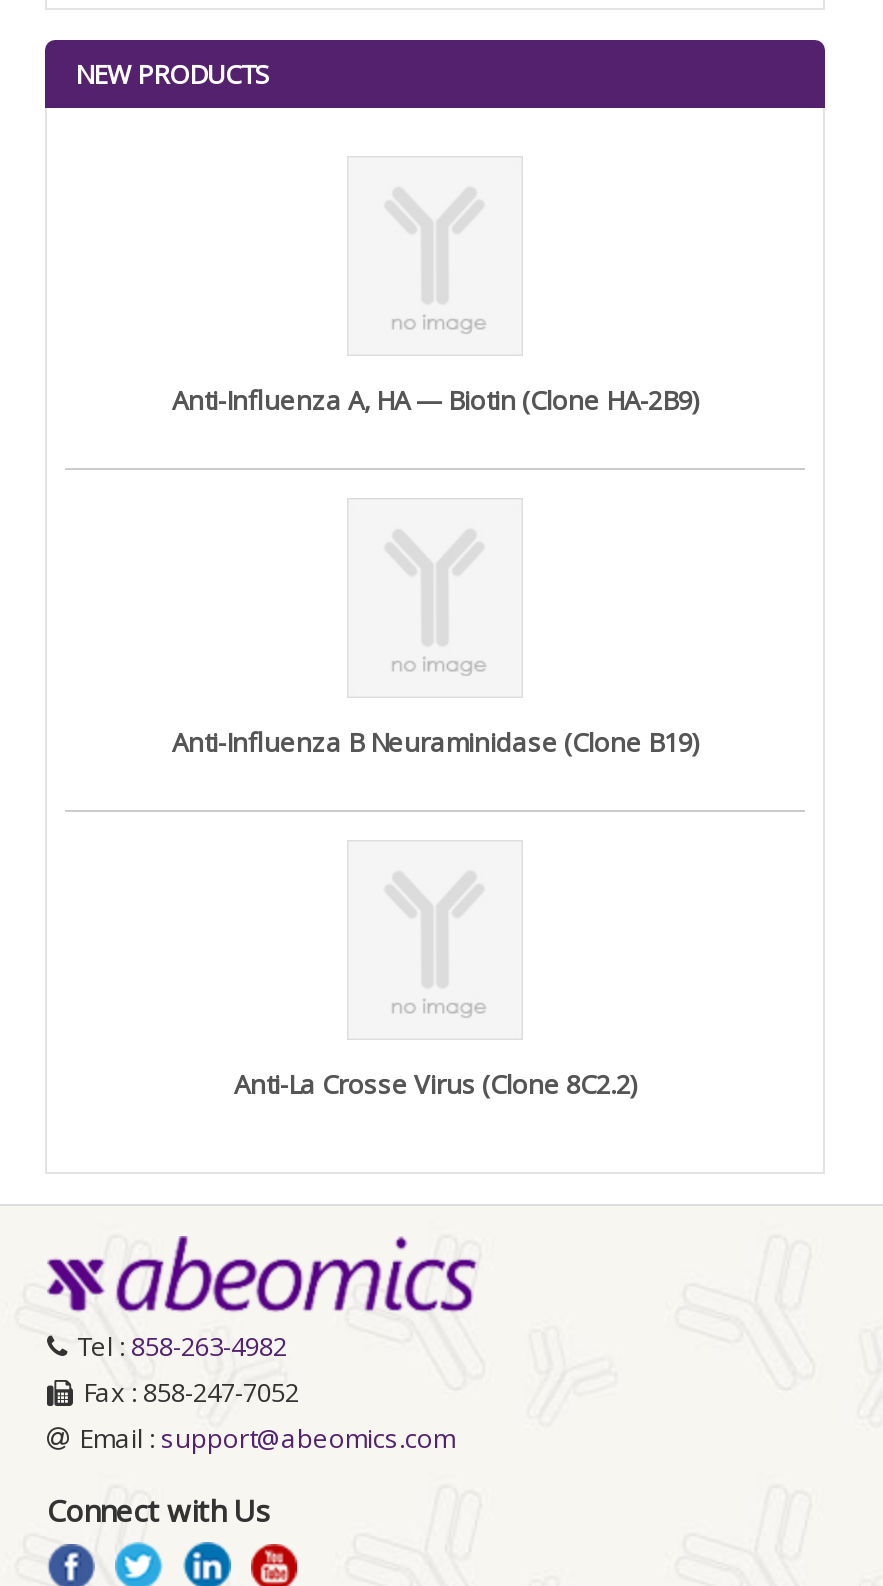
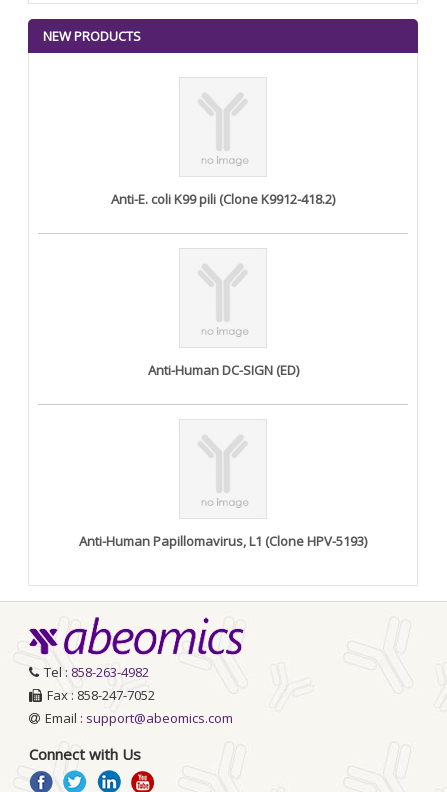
[172,381,698,417] Anti-Influenza A, HA — Biotin (Clone HA-2B9) -> [111,189,335,207] Anti-E. coli K99 pili (Clone K9912-418.2)
[172,723,698,759] Anti-Influenza B Neuraminidase (Clone B19) -> [147,360,298,378] Anti-Human DC-SIGN (ED)
[234,1065,636,1101] Anti-La Crosse Virus (Clone 8C2.2) -> [79,531,367,549] Anti-Human Papillomavirus, L1 (Clone HPV-5193)

